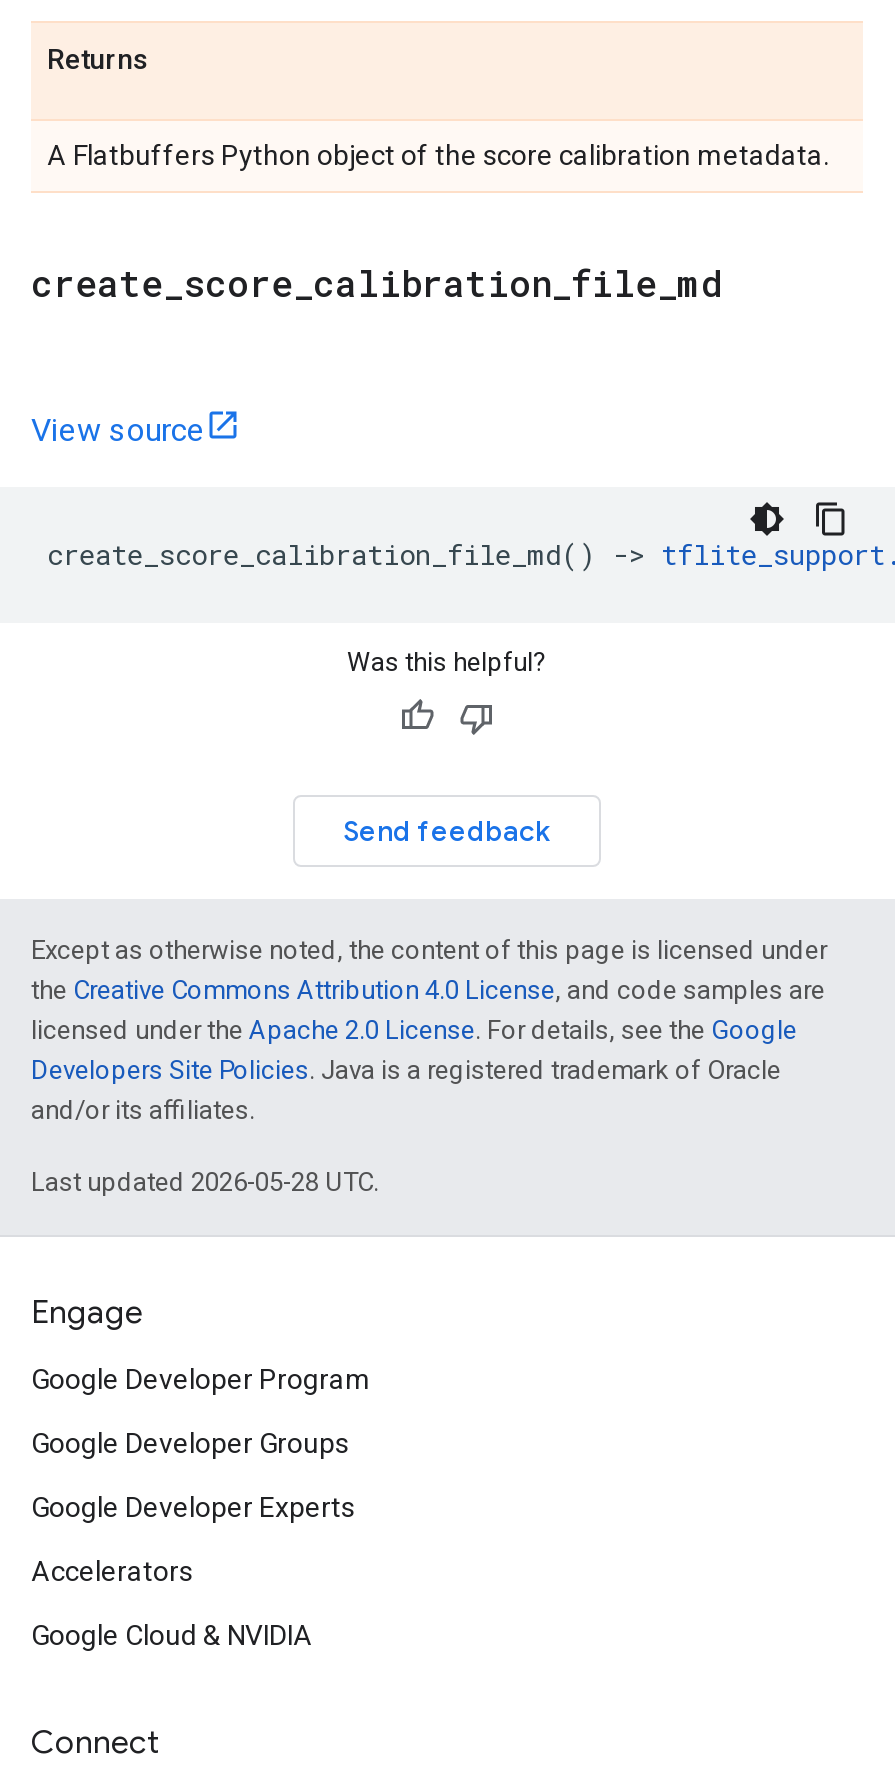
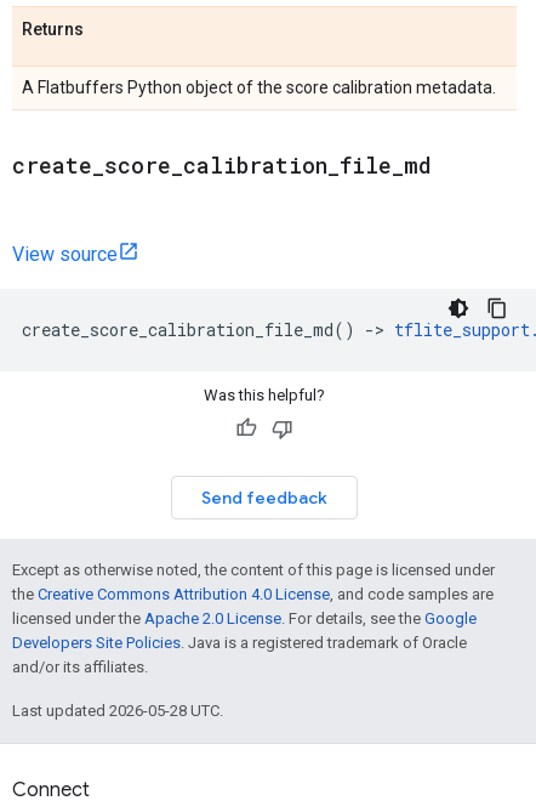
[31,1293,371,1651] Engage | Google Developer Program | Google Developer Groups | Google Developer Experts | Accelerators | Google Cloud & NVIDIA -> none

